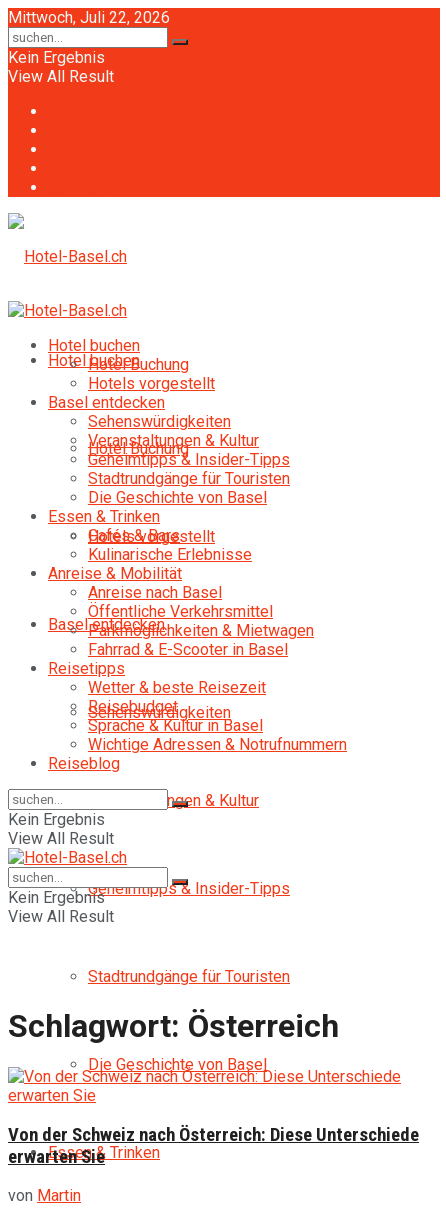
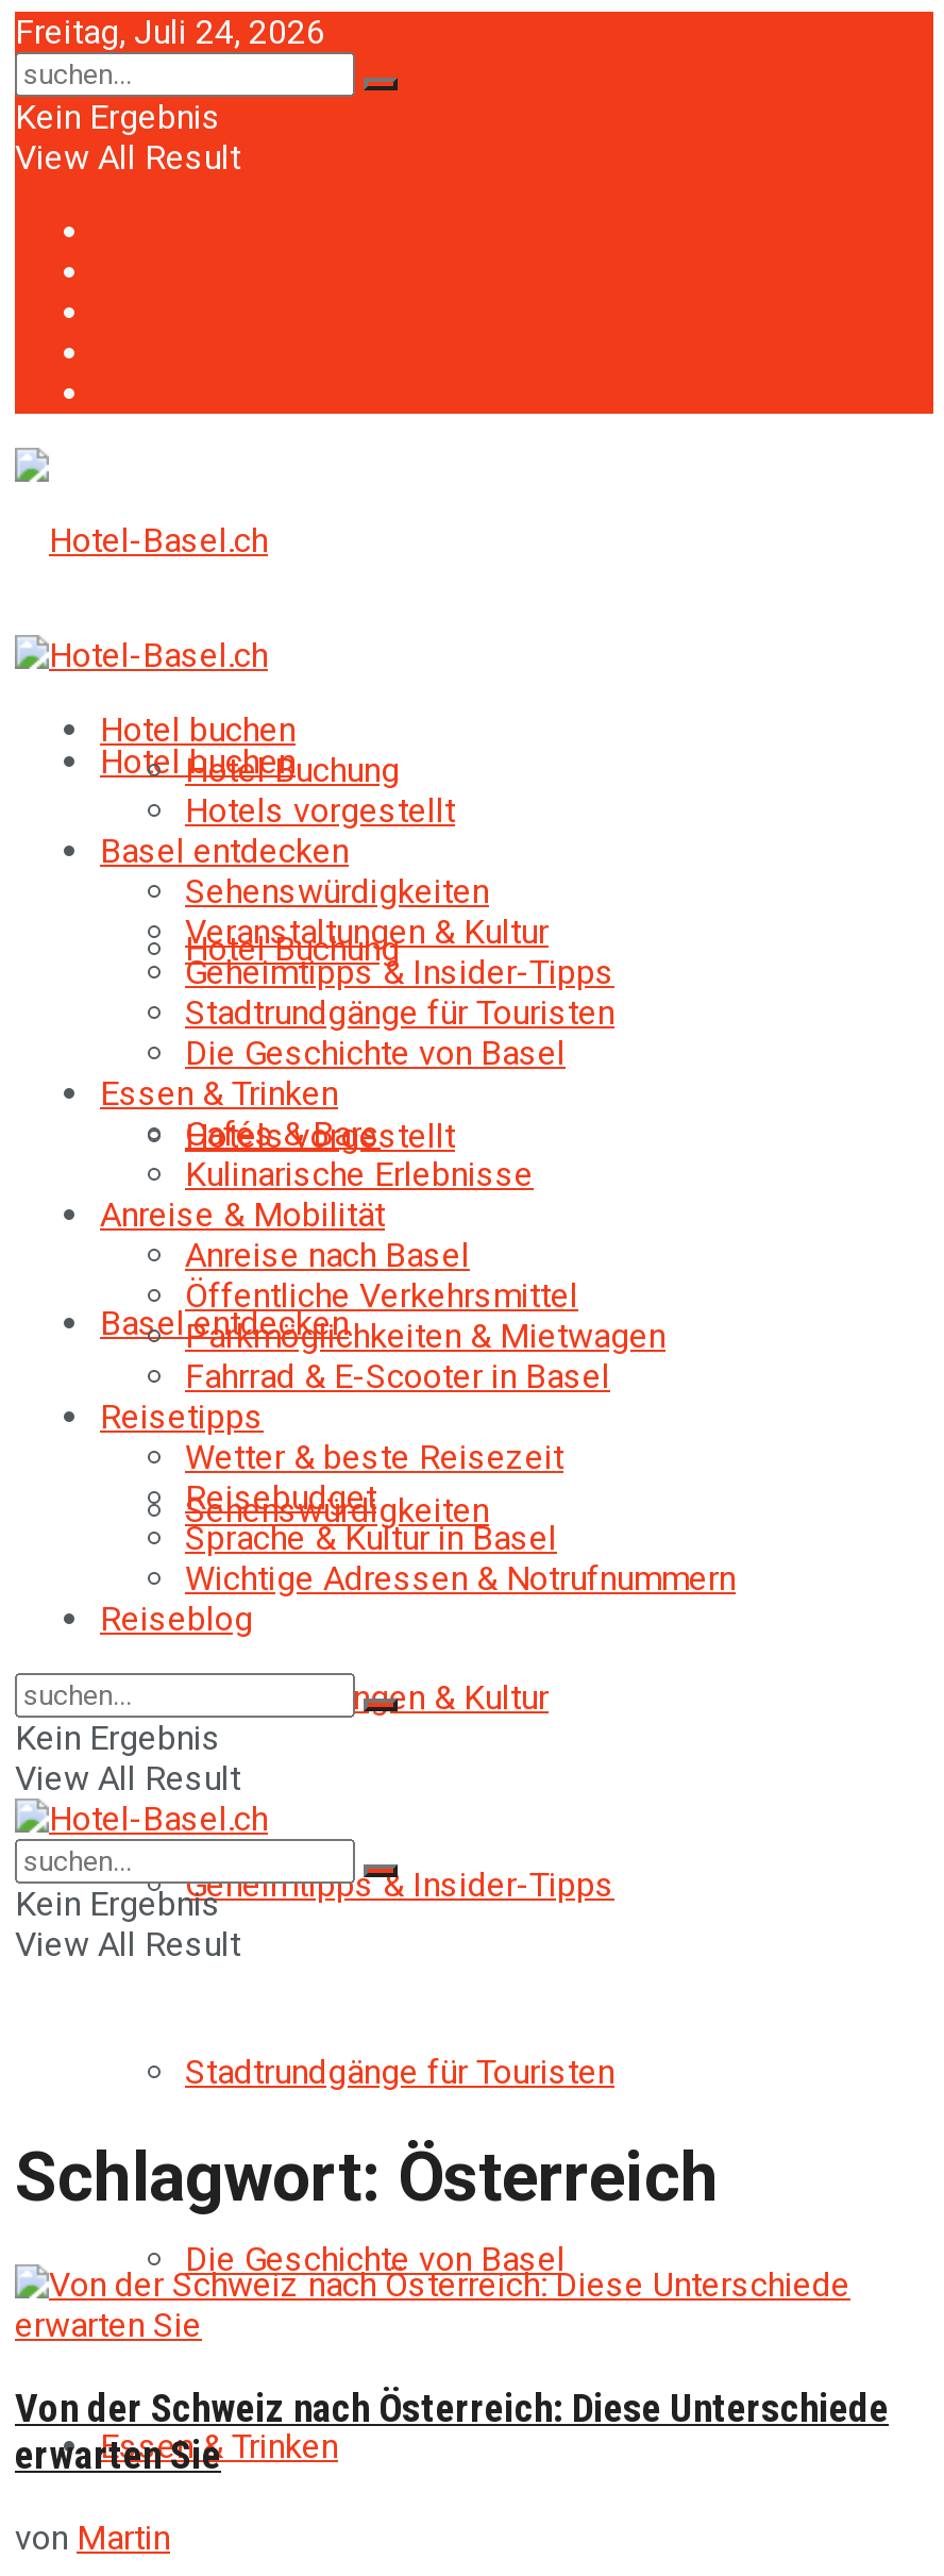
[8,8,170,27] Mittwoch, Juli 22, 2026 -> [15,12,325,52] Freitag, Juli 24, 2026

